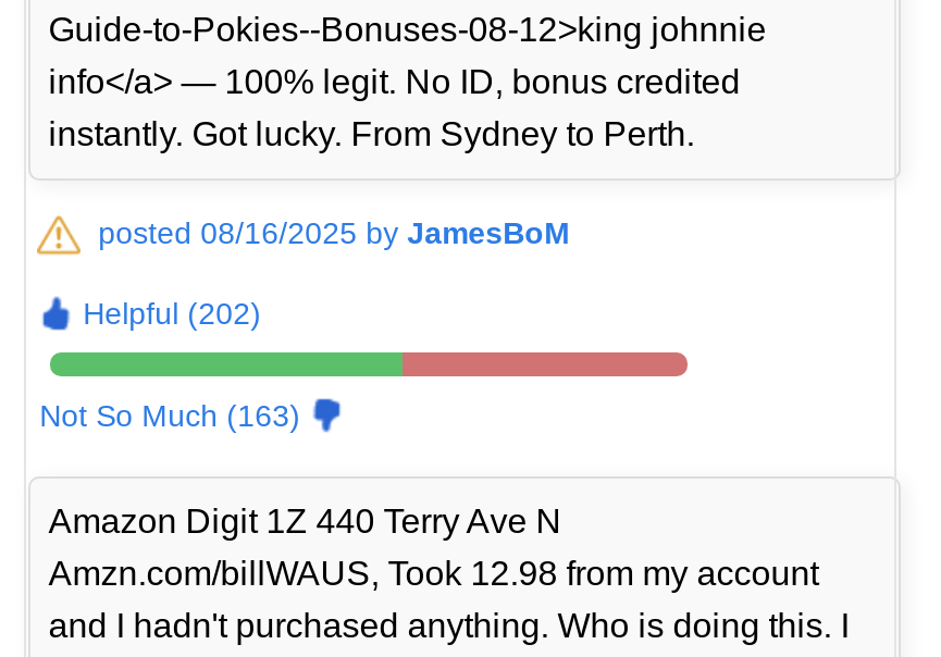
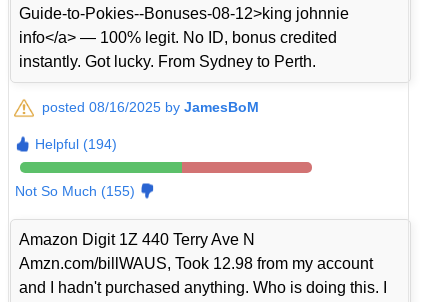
[83,296,262,331] Helpful (202) -> [35,136,117,152] Helpful (194)
[40,398,301,433] Not So Much (163) -> [15,183,135,199] Not So Much (155)

